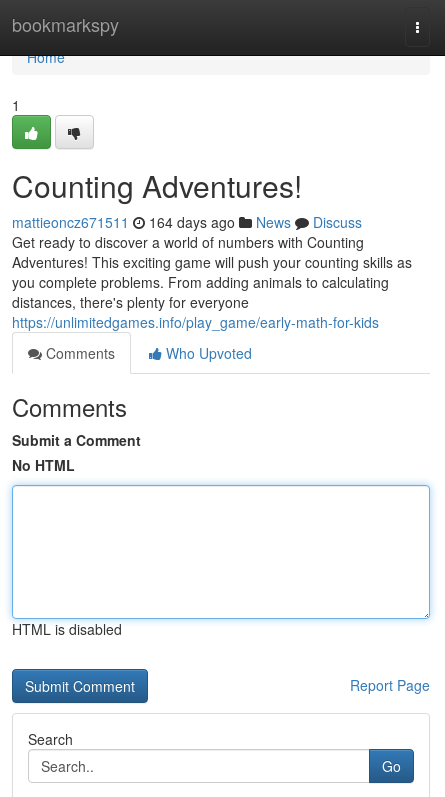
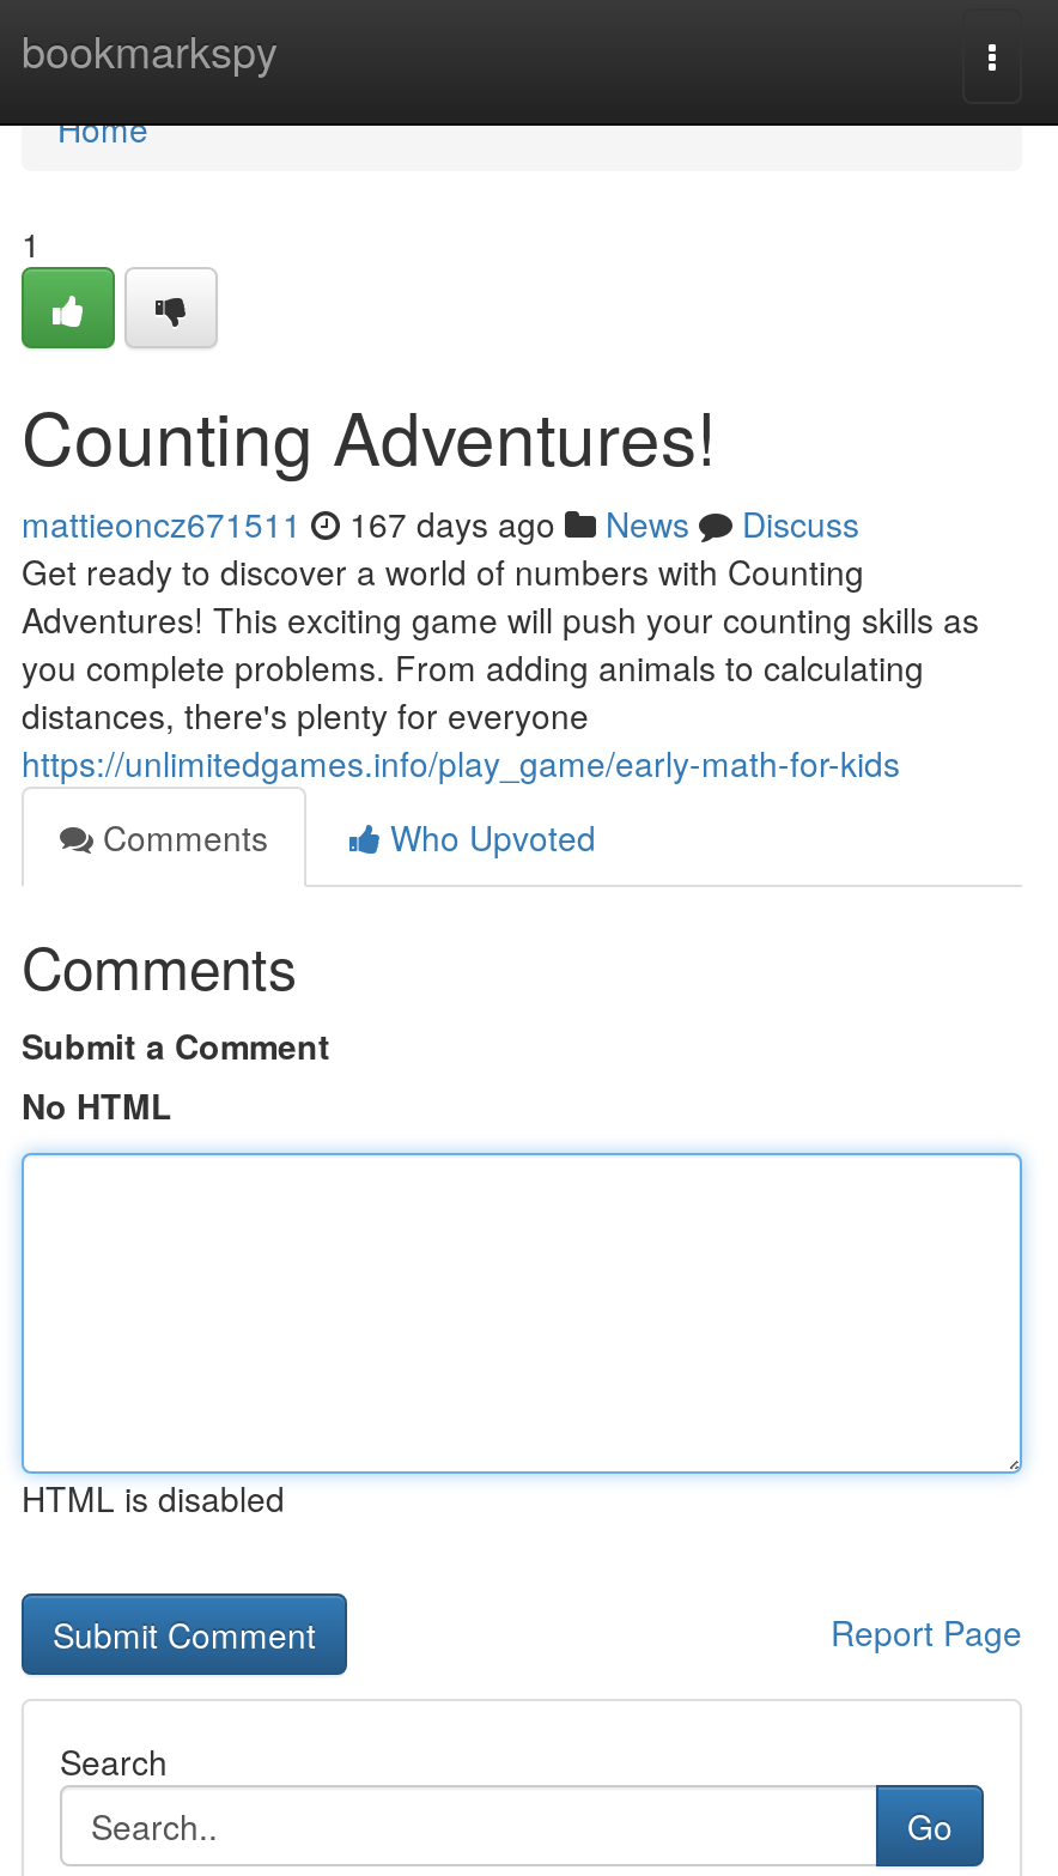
[12,212,362,232] mattieoncz671511 164 days ago News Discuss -> [22,499,859,547] mattieoncz671511 167 days ago News Discuss

